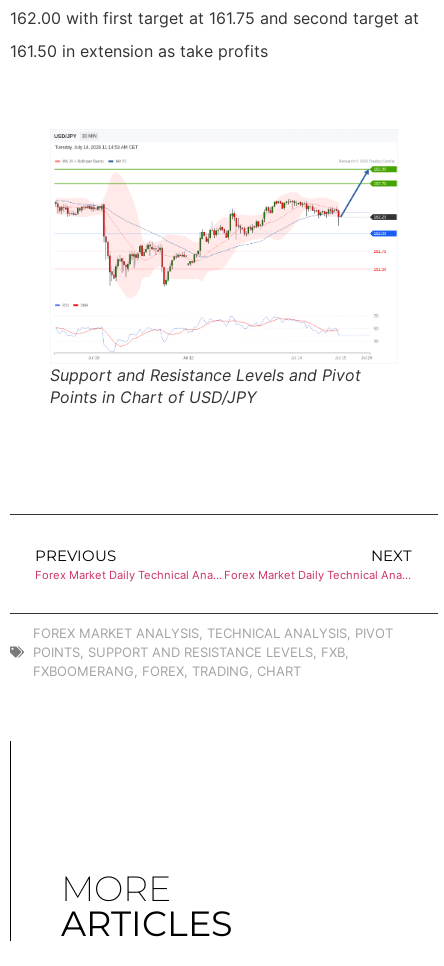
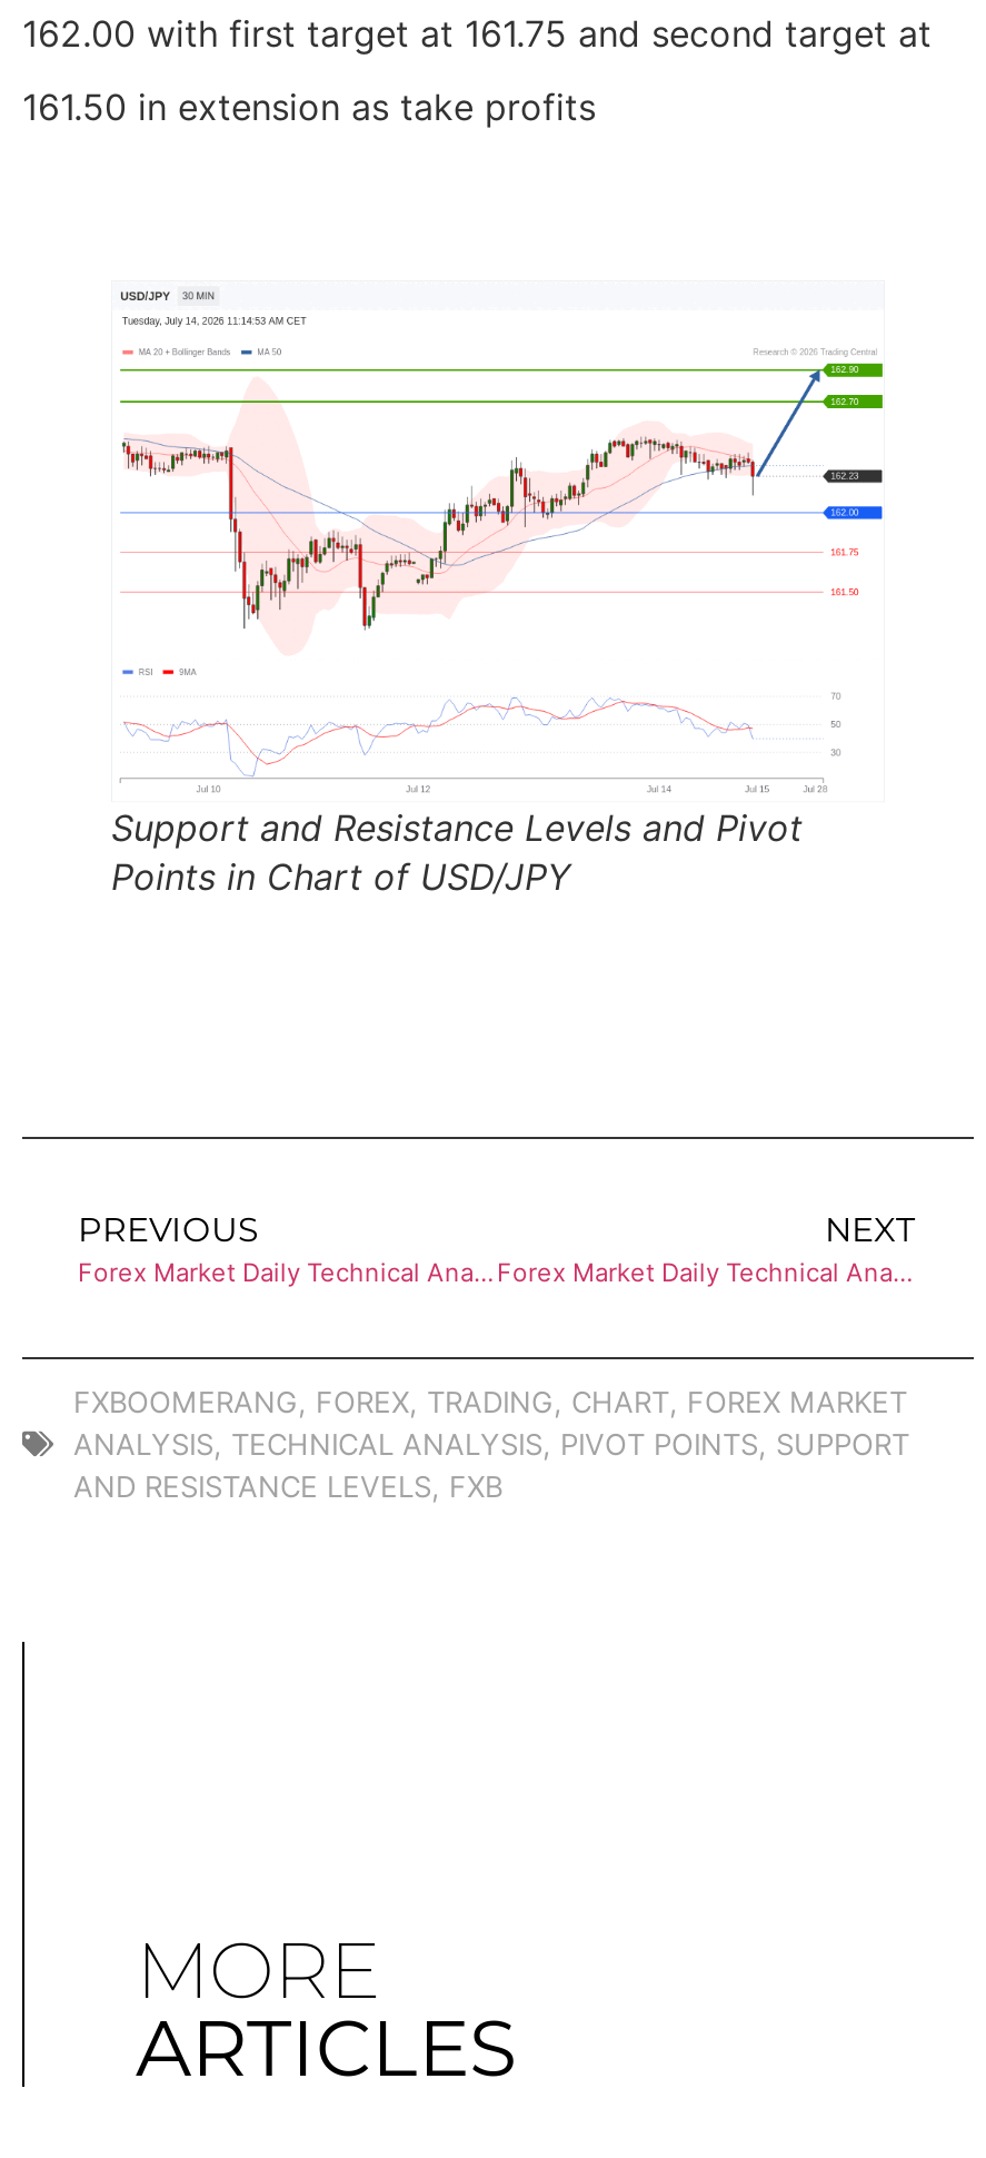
[33,625,393,679] FOREX MARKET ANALYSIS, TECHNICAL ANALYSIS, PIVOT | POINTS, SUPPORT AND RESISTANCE LEVELS, FXB, | FXBOOMERANG, FOREX, TRADING, CHART -> [73,1383,909,1503] FXBOOMERANG, FOREX, TRADING, CHART, FOREX MARKET | ANALYSIS, TECHNICAL ANALYSIS, PIVOT POINTS, SUPPORT | AND RESISTANCE LEVELS, FXB

